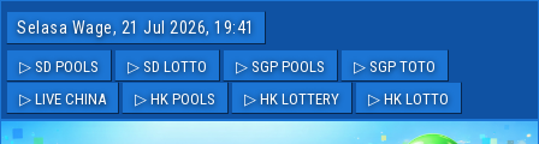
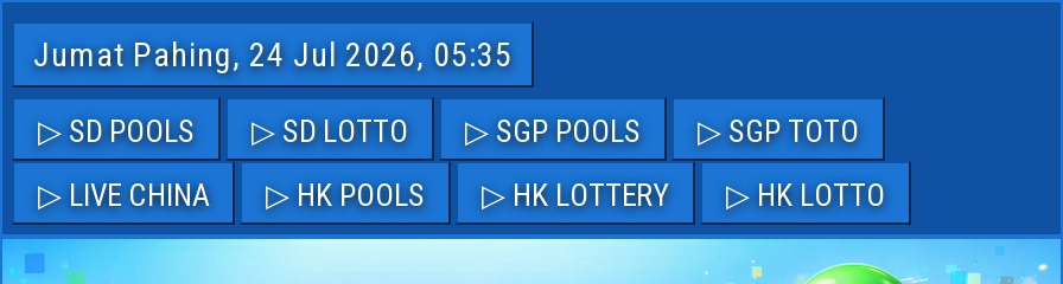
[17,18,254,37] Selasa Wage, 21 Jul 2026, 19:41 -> [33,35,513,73] Jumat Pahing, 24 Jul 2026, 05:35

